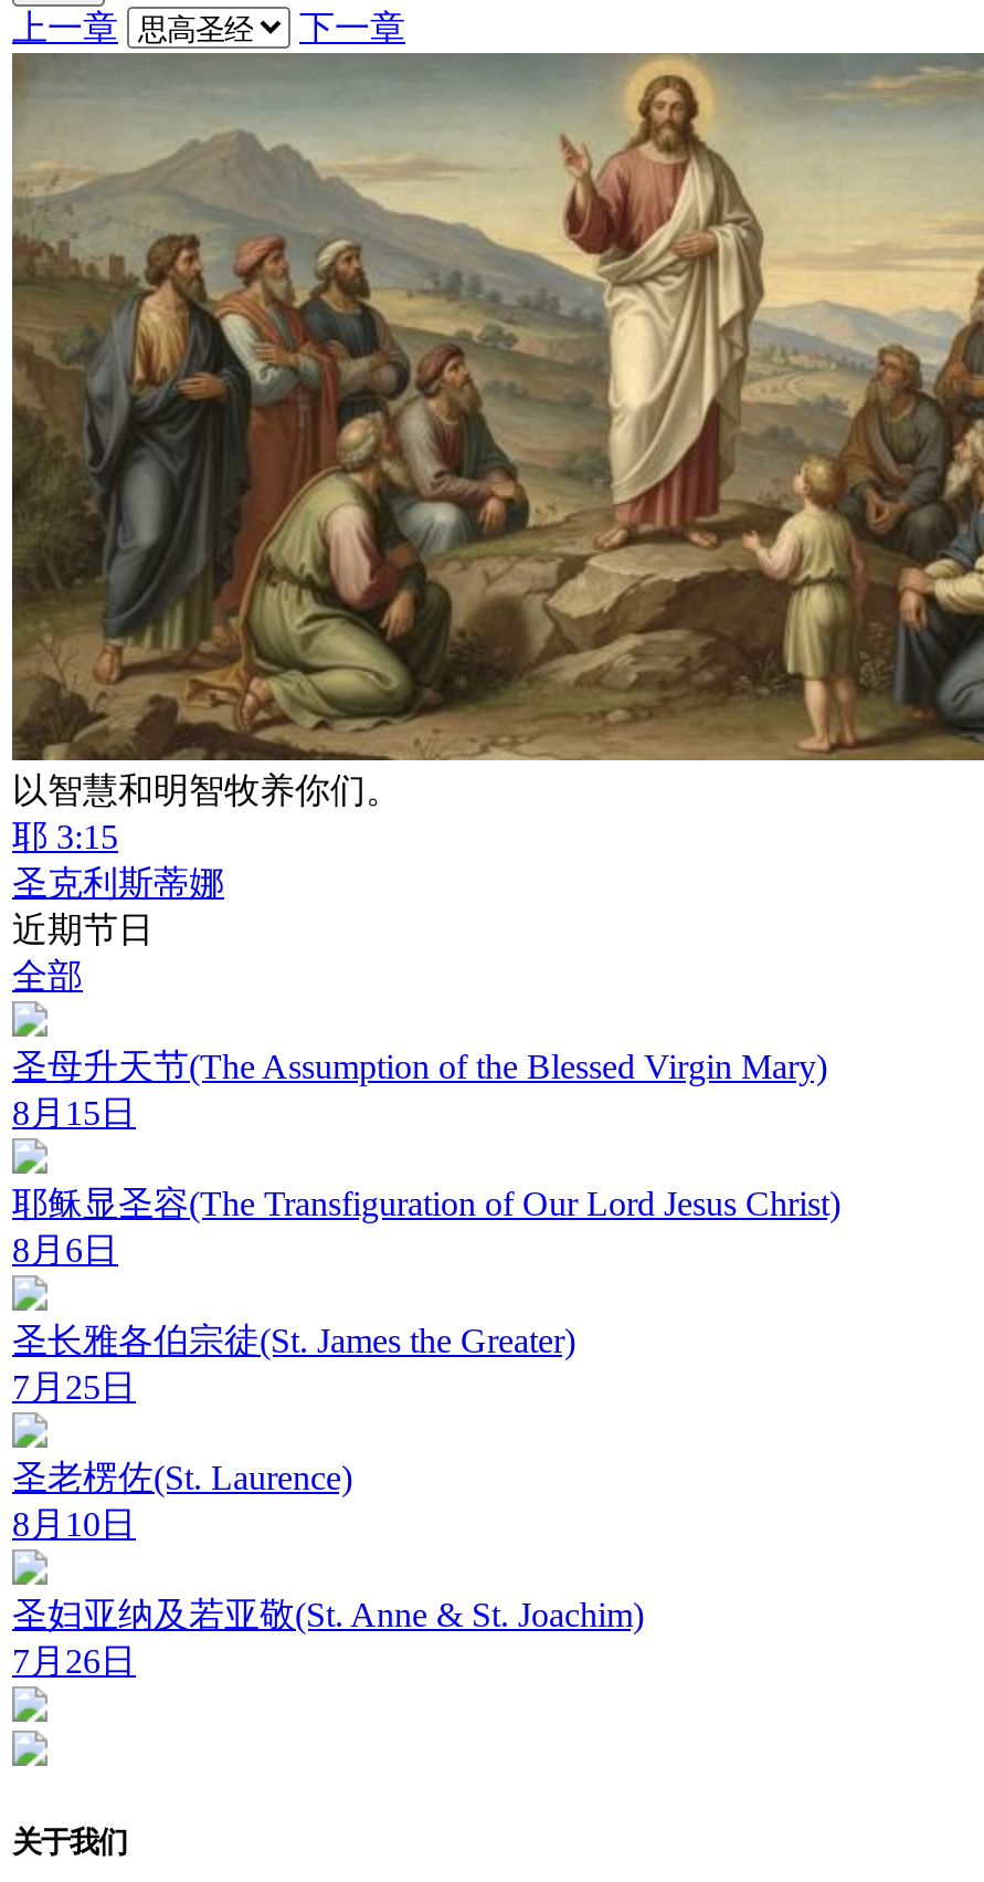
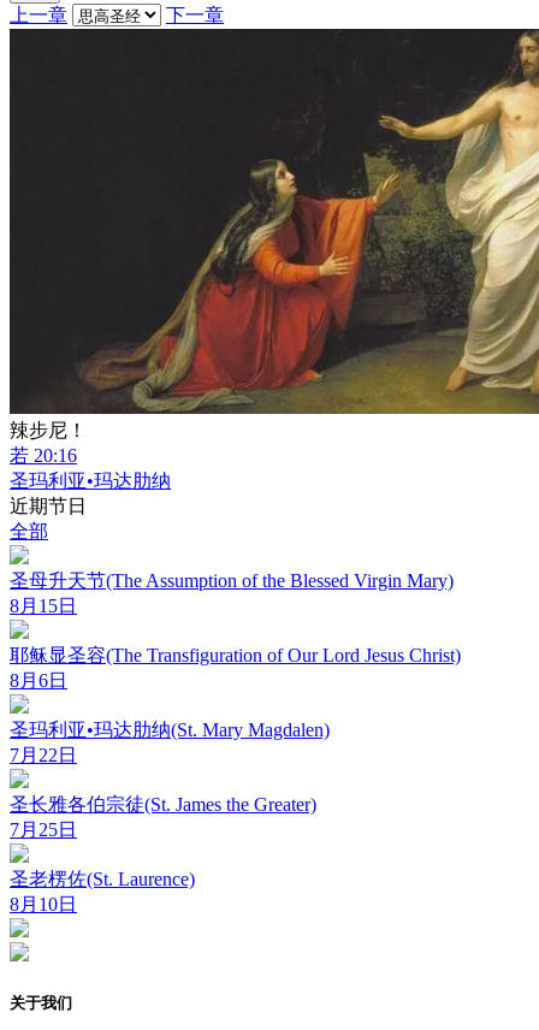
[10,51,977,902] [image] | 以智慧和明智牧养你们。 | 耶 3:15 | 圣克利斯蒂娜 -> [8,28,535,491] [image] | 辣步尼！ | 若 20:16 | 圣玛利亚•玛达肋纳
none -> [10,719,330,765] 圣玛利亚•玛达肋纳(St. Mary Magdalen) | 7月22日
moved [12,1321,575,1543] -> [10,794,316,914]: 圣长雅各伯宗徒(St. James the Greater) | 7月25日 | 圣老楞佐(St. Laurence) | 8月10日
[12,1596,644,1680] 圣妇亚纳及若亚敬(St. Anne & St. Joachim) | 7月26日 -> none

